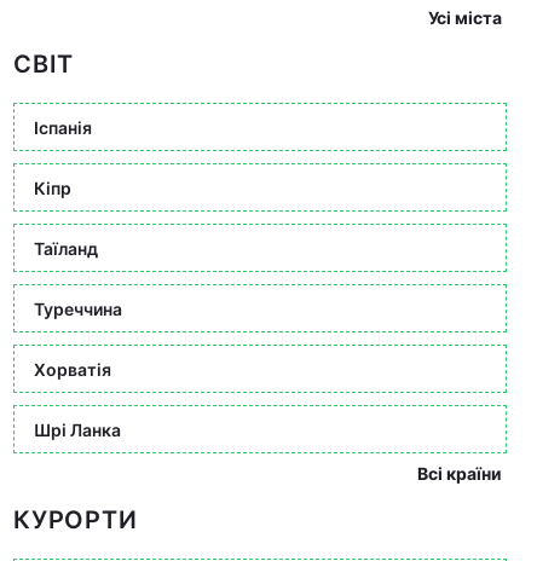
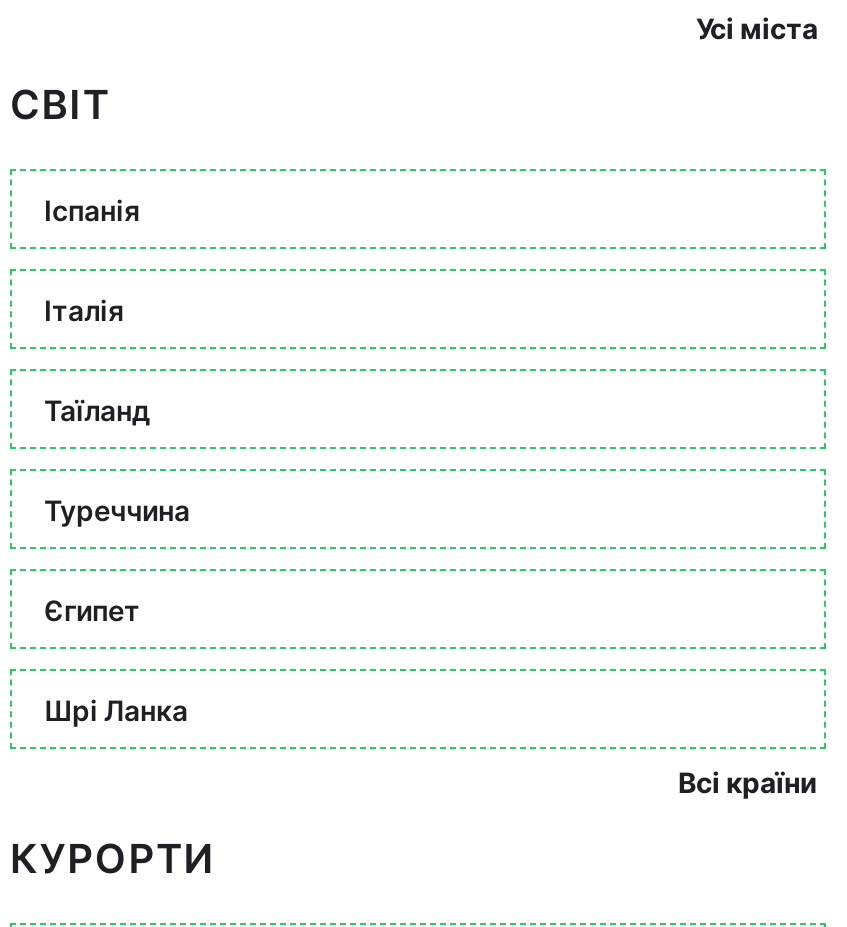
[34,177,71,198] Кіпр -> [44,292,124,326] Італія
[34,358,111,379] Хорватія -> [44,592,140,626] Єгипет

